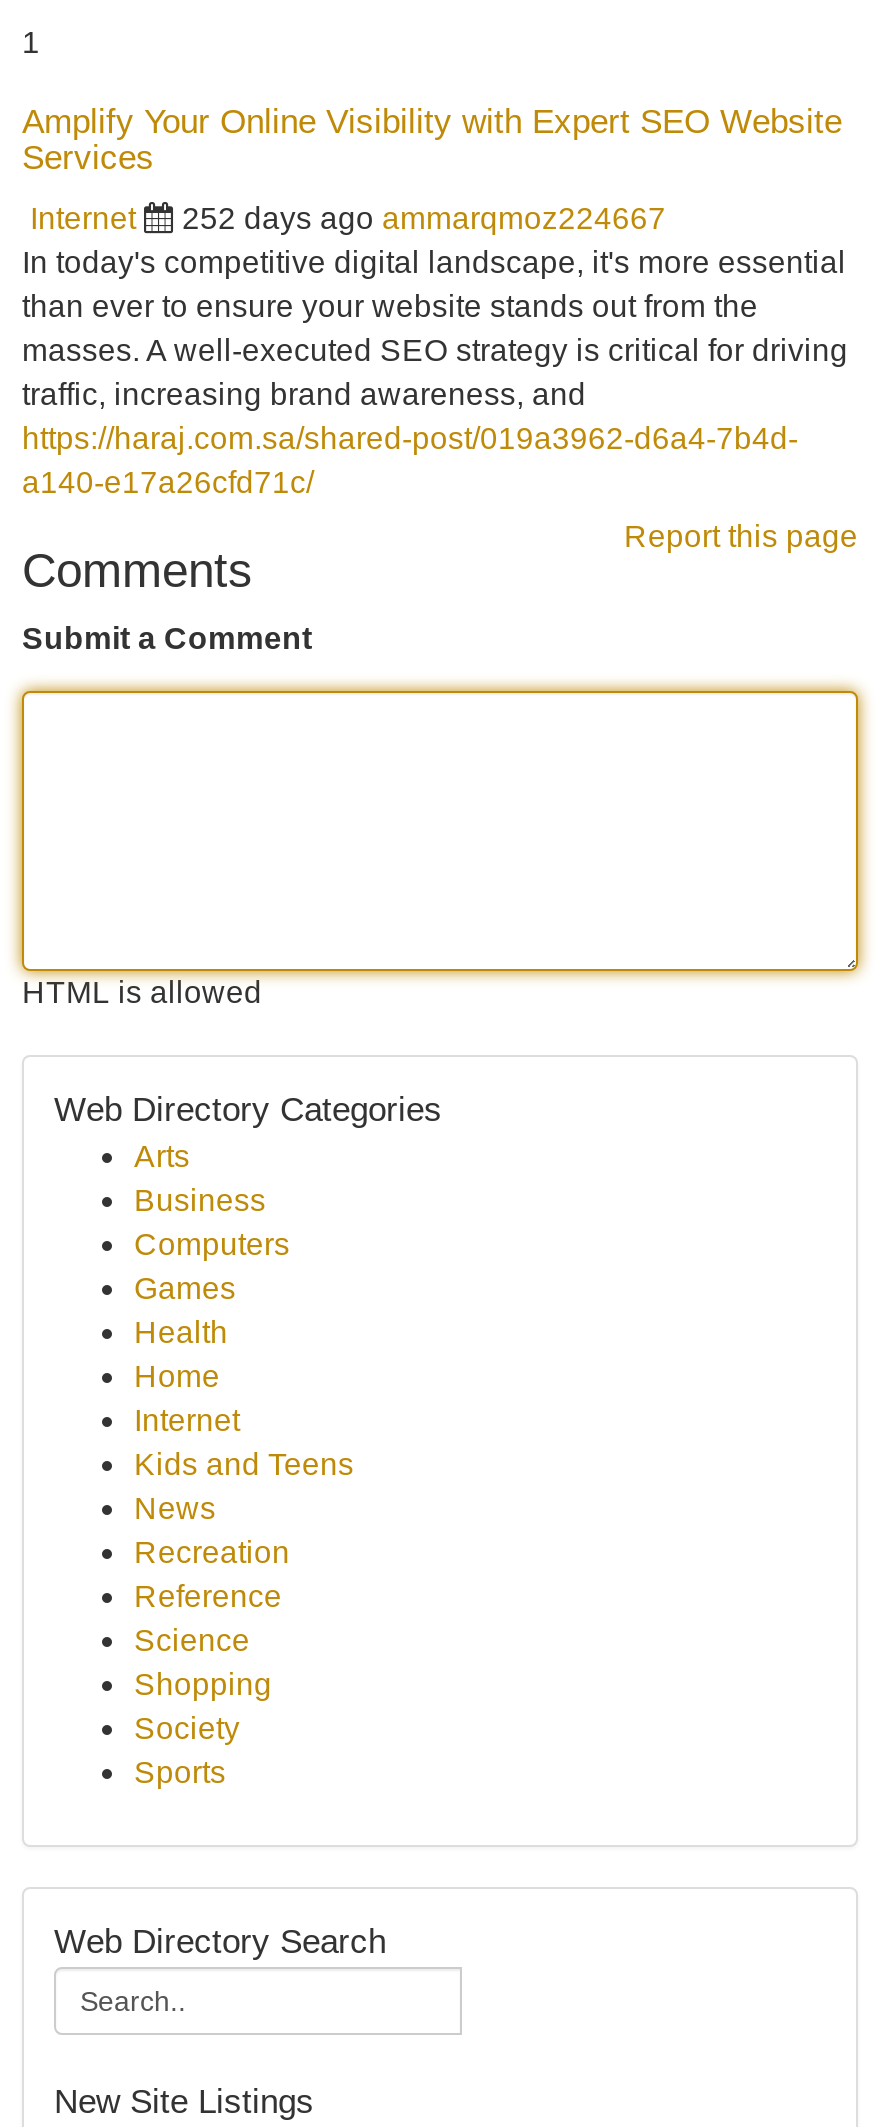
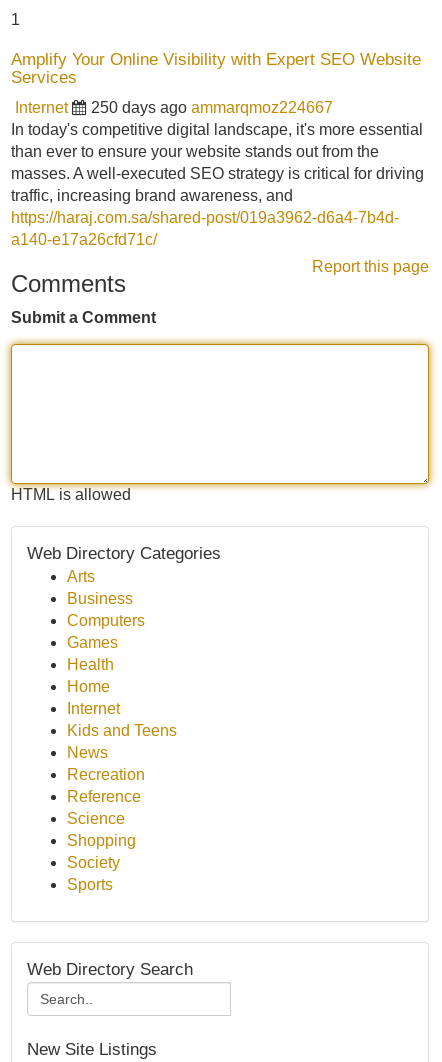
[182,201,666,235] 252 days ago ammarqmoz224667 -> [91,99,333,116] 250 days ago ammarqmoz224667

